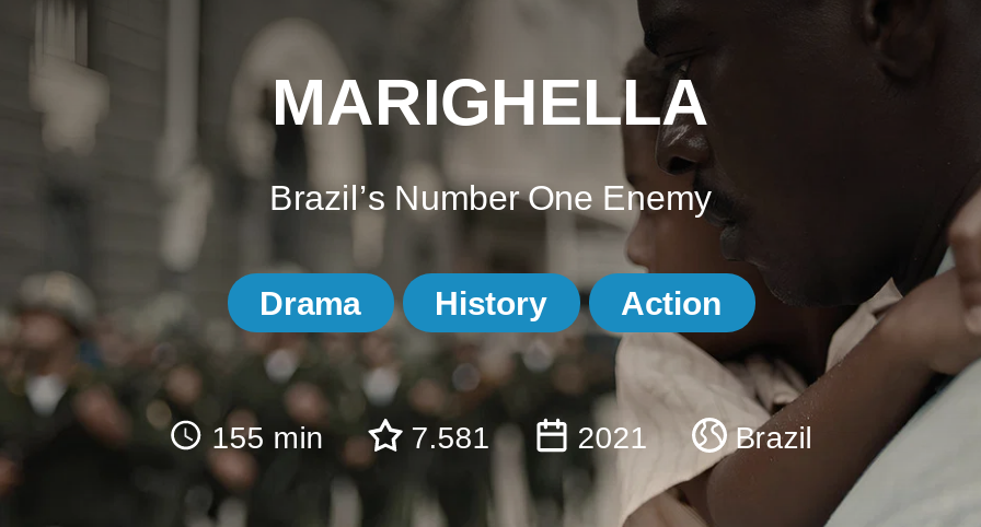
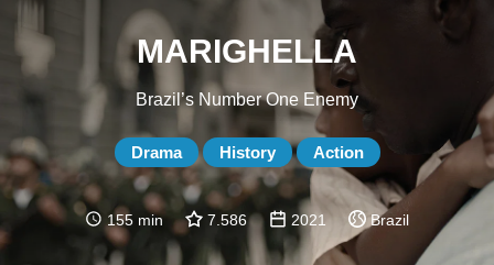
[402,420,534,455] 7.581 -> [203,211,269,229] 7.586

